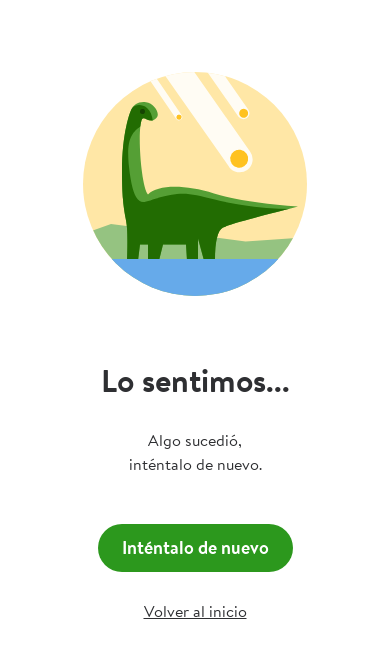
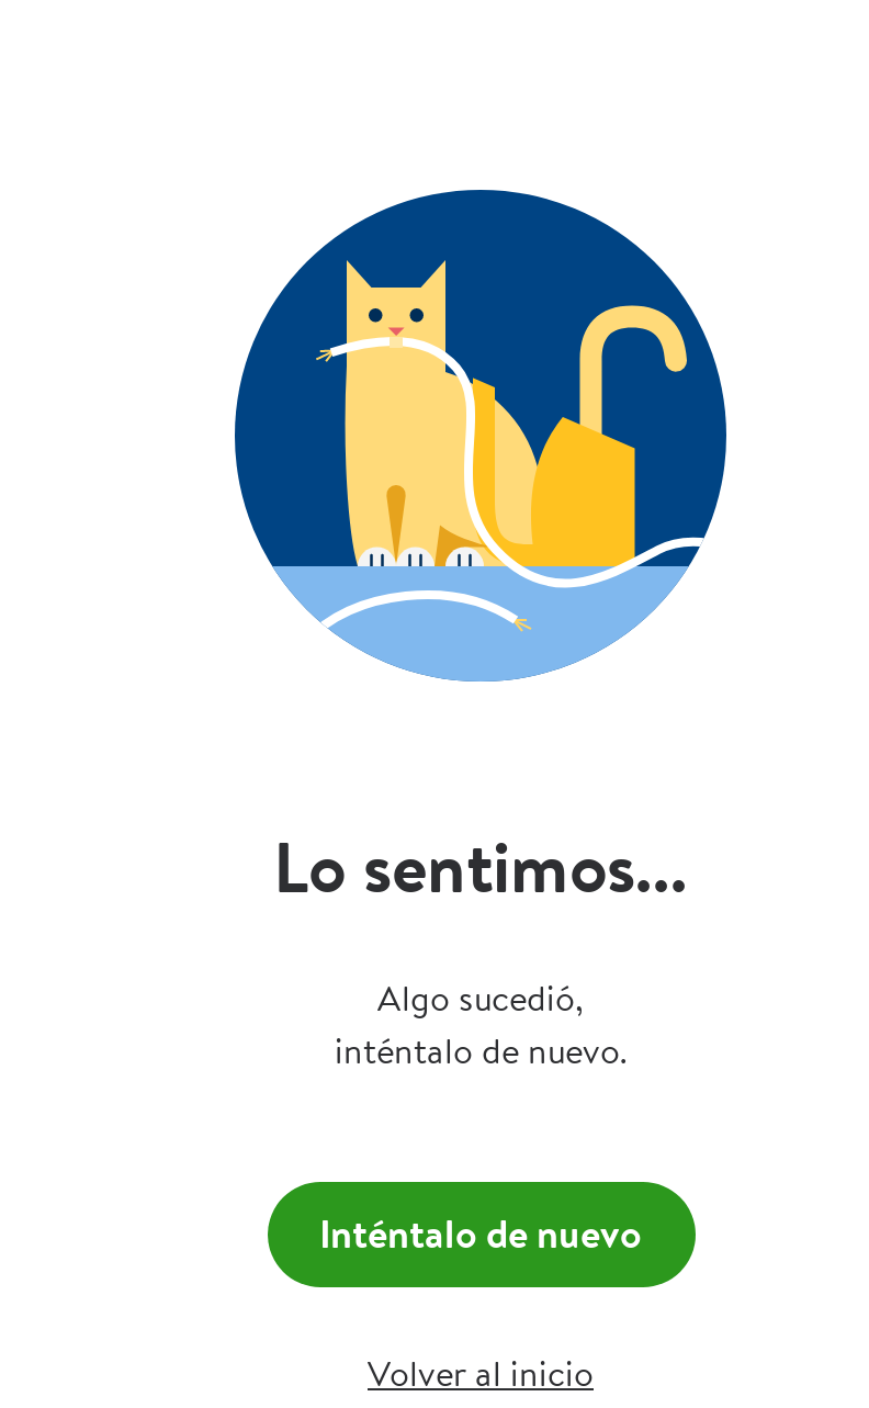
[83,72,307,273] [image] -> [233,188,729,633] [image]

